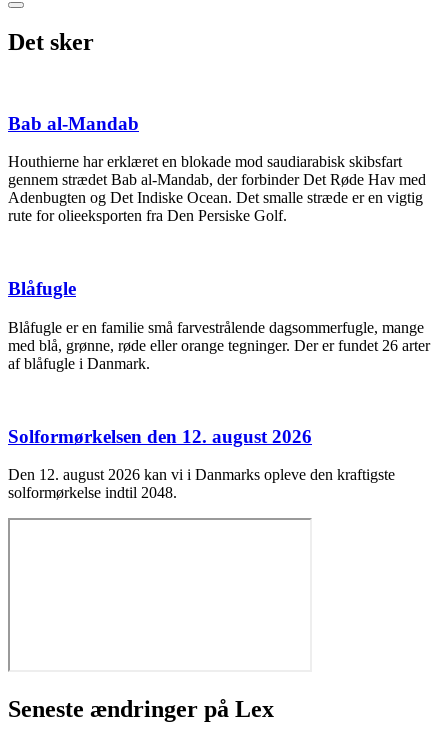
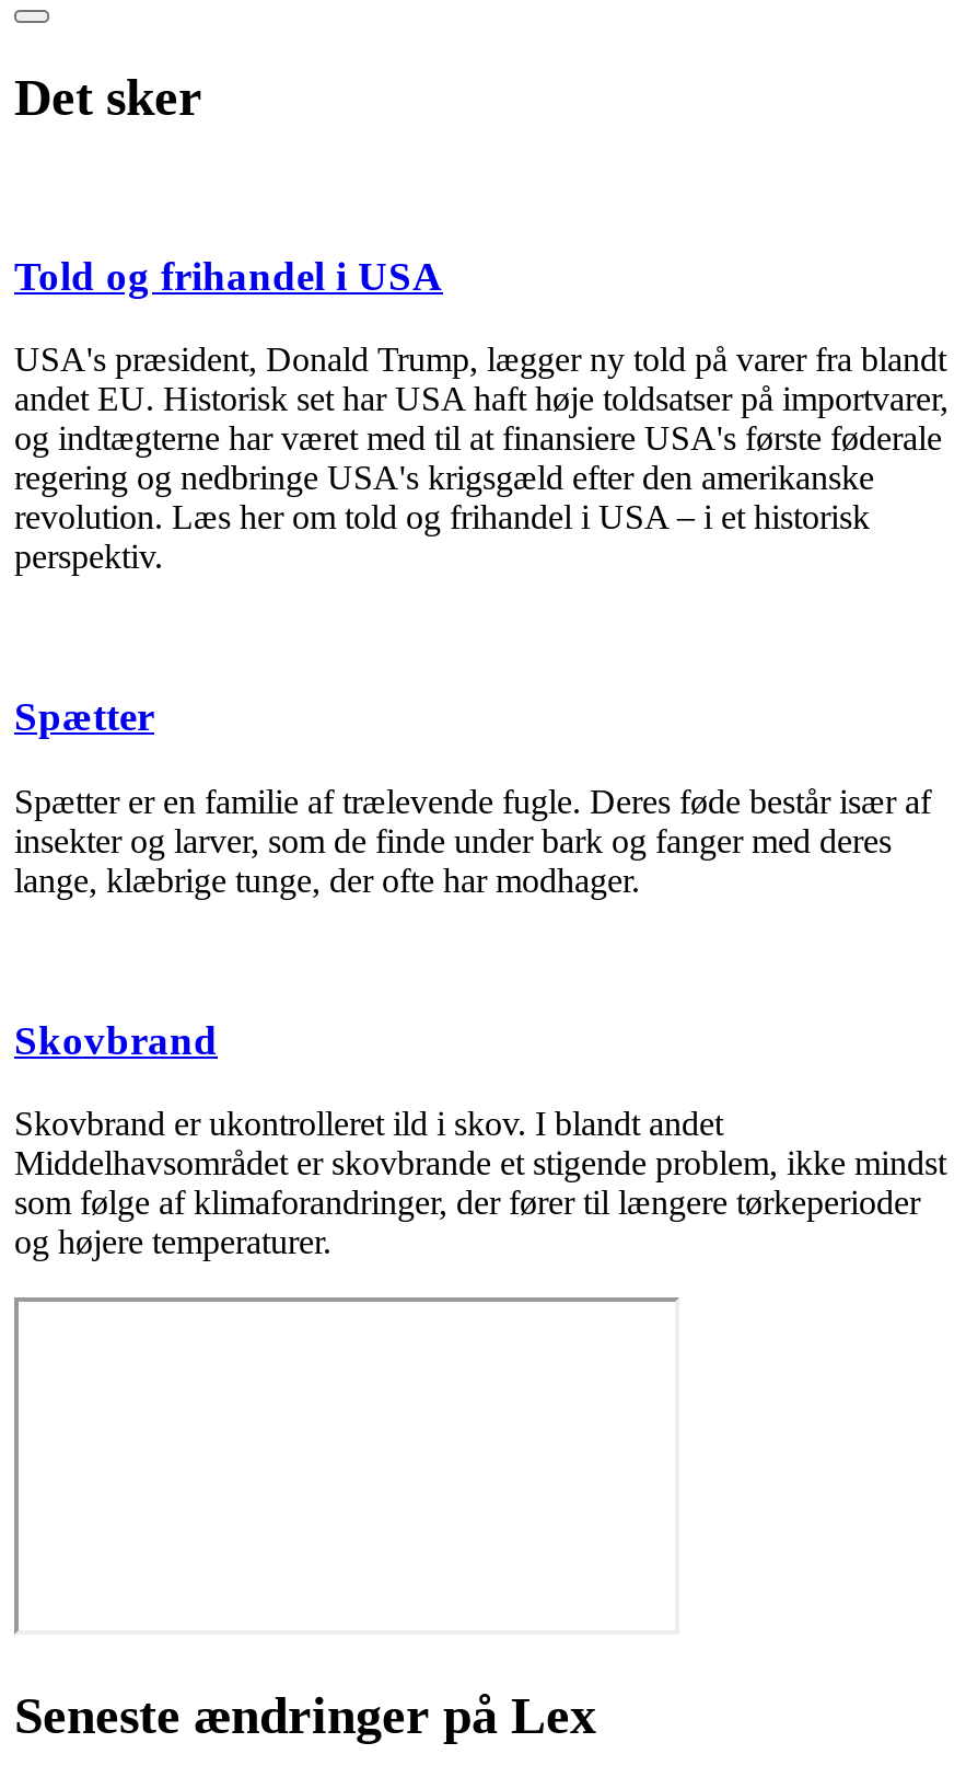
[8,113,139,134] Bab al-Mandab -> [14,252,443,298] Told og frihandel i USA
[8,153,426,224] Houthierne har erklæret en blokade mod saudiarabisk skibsfart | gennem strædet Bab al-Mandab, der forbinder Det Røde Hav med | Adenbugten og Det Indiske Ocean. Det smalle stræde er en vigtig | rute for olieeksporten fra Den Persiske Golf. -> [14,342,948,576] USA's præsident, Donald Trump, lægger ny told på varer fra blandt | andet EU. Historisk set har USA haft høje toldsatser på importvarer, | og indtægterne har været med til at finansiere USA's første føderale | regering og nedbringe USA's krigsgæld efter den amerikanske | revolution. Læs her om told og frihandel i USA – i et historisk | perspektiv.
[8,278,76,299] Blåfugle -> [14,693,154,739] Spætter
[8,319,430,372] Blåfugle er en familie små farvestrålende dagsommerfugle, mange | med blå, grønne, røde eller orange tegninger. Der er fundet 26 arter | af blåfugle i Danmark. -> [14,783,931,899] Spætter er en familie af trælevende fugle. Deres føde består især af | insekter og larver, som de finde under bark og fanger med deres | lange, klæbrige tunge, der ofte har modhager.
[8,426,312,447] Solformørkelsen den 12. august 2026 -> [14,1016,218,1062] Skovbrand
[8,466,395,501] Den 12. august 2026 kan vi i Danmarks opleve den kraftigste | solformørkelse indtil 2048. -> [14,1105,946,1261] Skovbrand er ukontrolleret ild i skov. I blandt andet | Middelhavsområdet er skovbrande et stigende problem, ikke mindst | som følge af klimaforandringer, der fører til længere tørkeperioder | og højere temperaturer.

